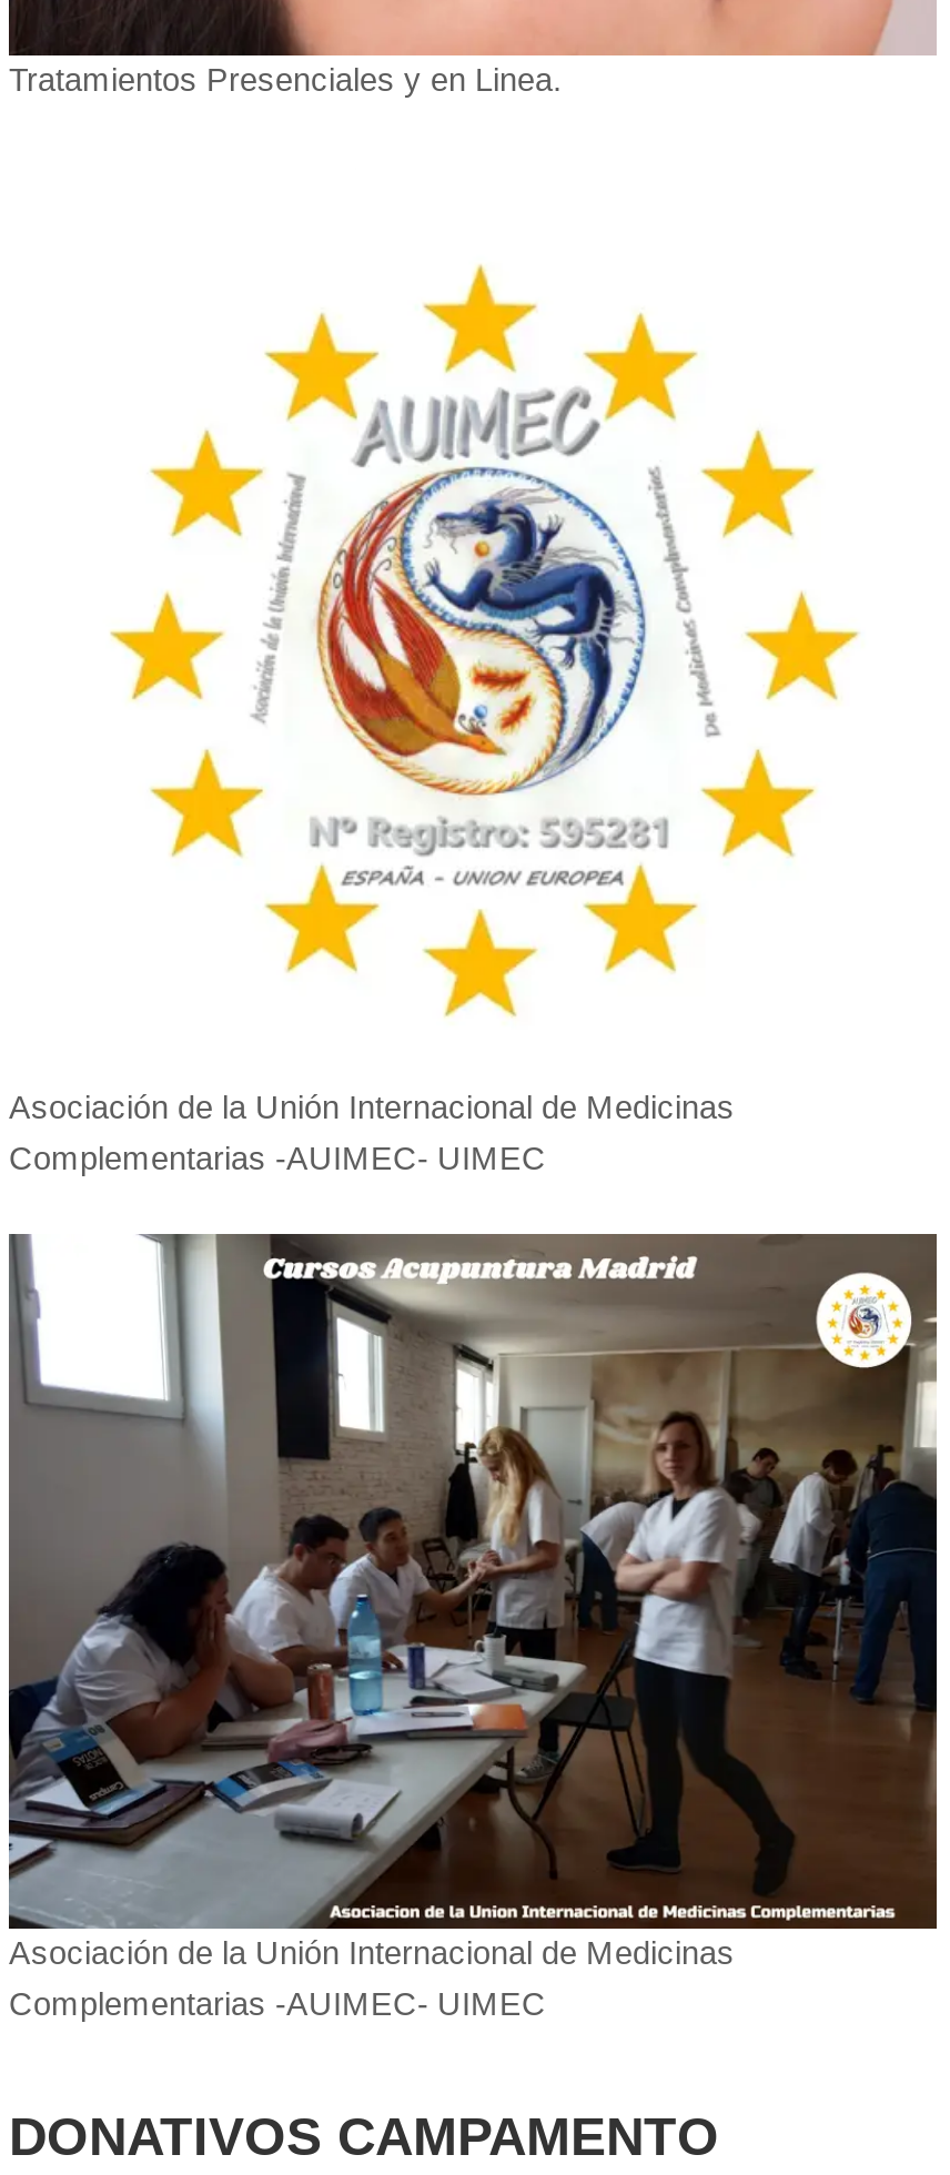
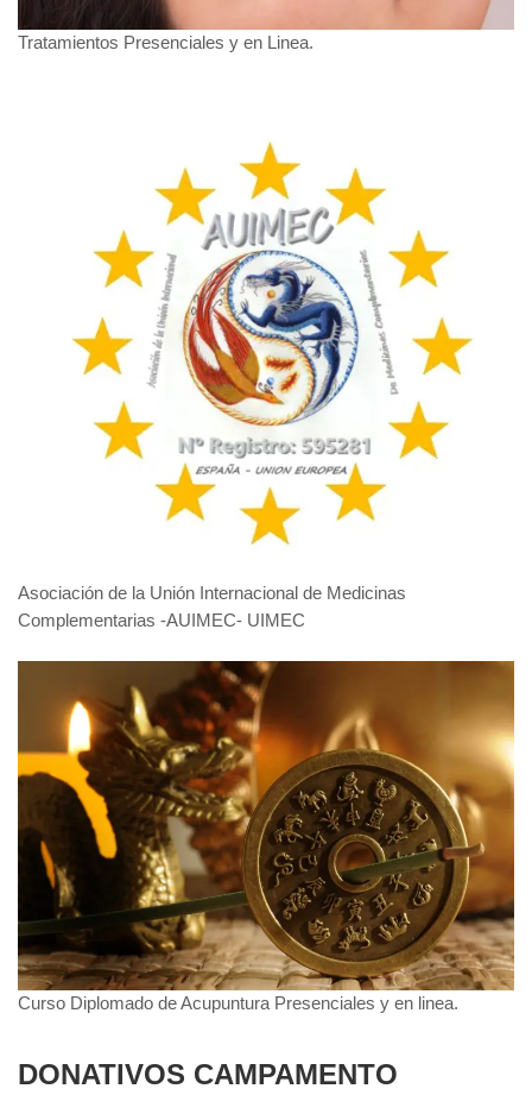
[9,1234,939,2023] [image] | Asociación de la Unión Internacional de Medicinas | Complementarias -AUIMEC- UIMEC -> [17,660,515,1013] [image] | Curso Diplomado de Acupuntura Presenciales y en linea.

